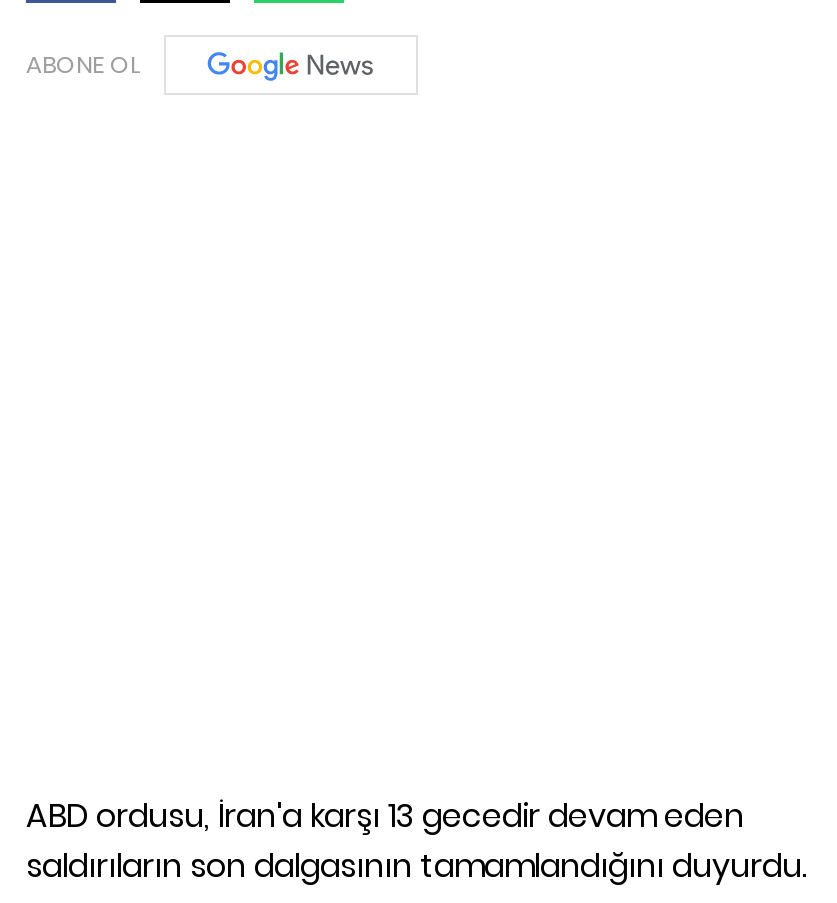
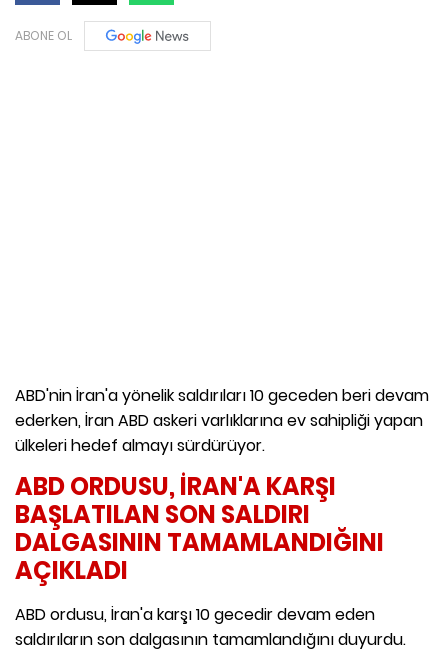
[26,794,744,840] ABD ordusu, İran'a karşı 13 gecedir devam eden -> [15,384,429,626] ABD'nin İran'a yönelik saldırıları 10 geceden beri devam | ederken, İran ABD askeri varlıklarına ev sahipliği yapan | ülkeleri hedef almayı sürdürüyor. | ABD ORDUSU, İRAN'A KARŞI | BAŞLATILAN SON SALDIRI | DALGASININ TAMAMLANDIĞINI | AÇIKLADI | ABD ordusu, İran'a karşı 10 gecedir devam eden

